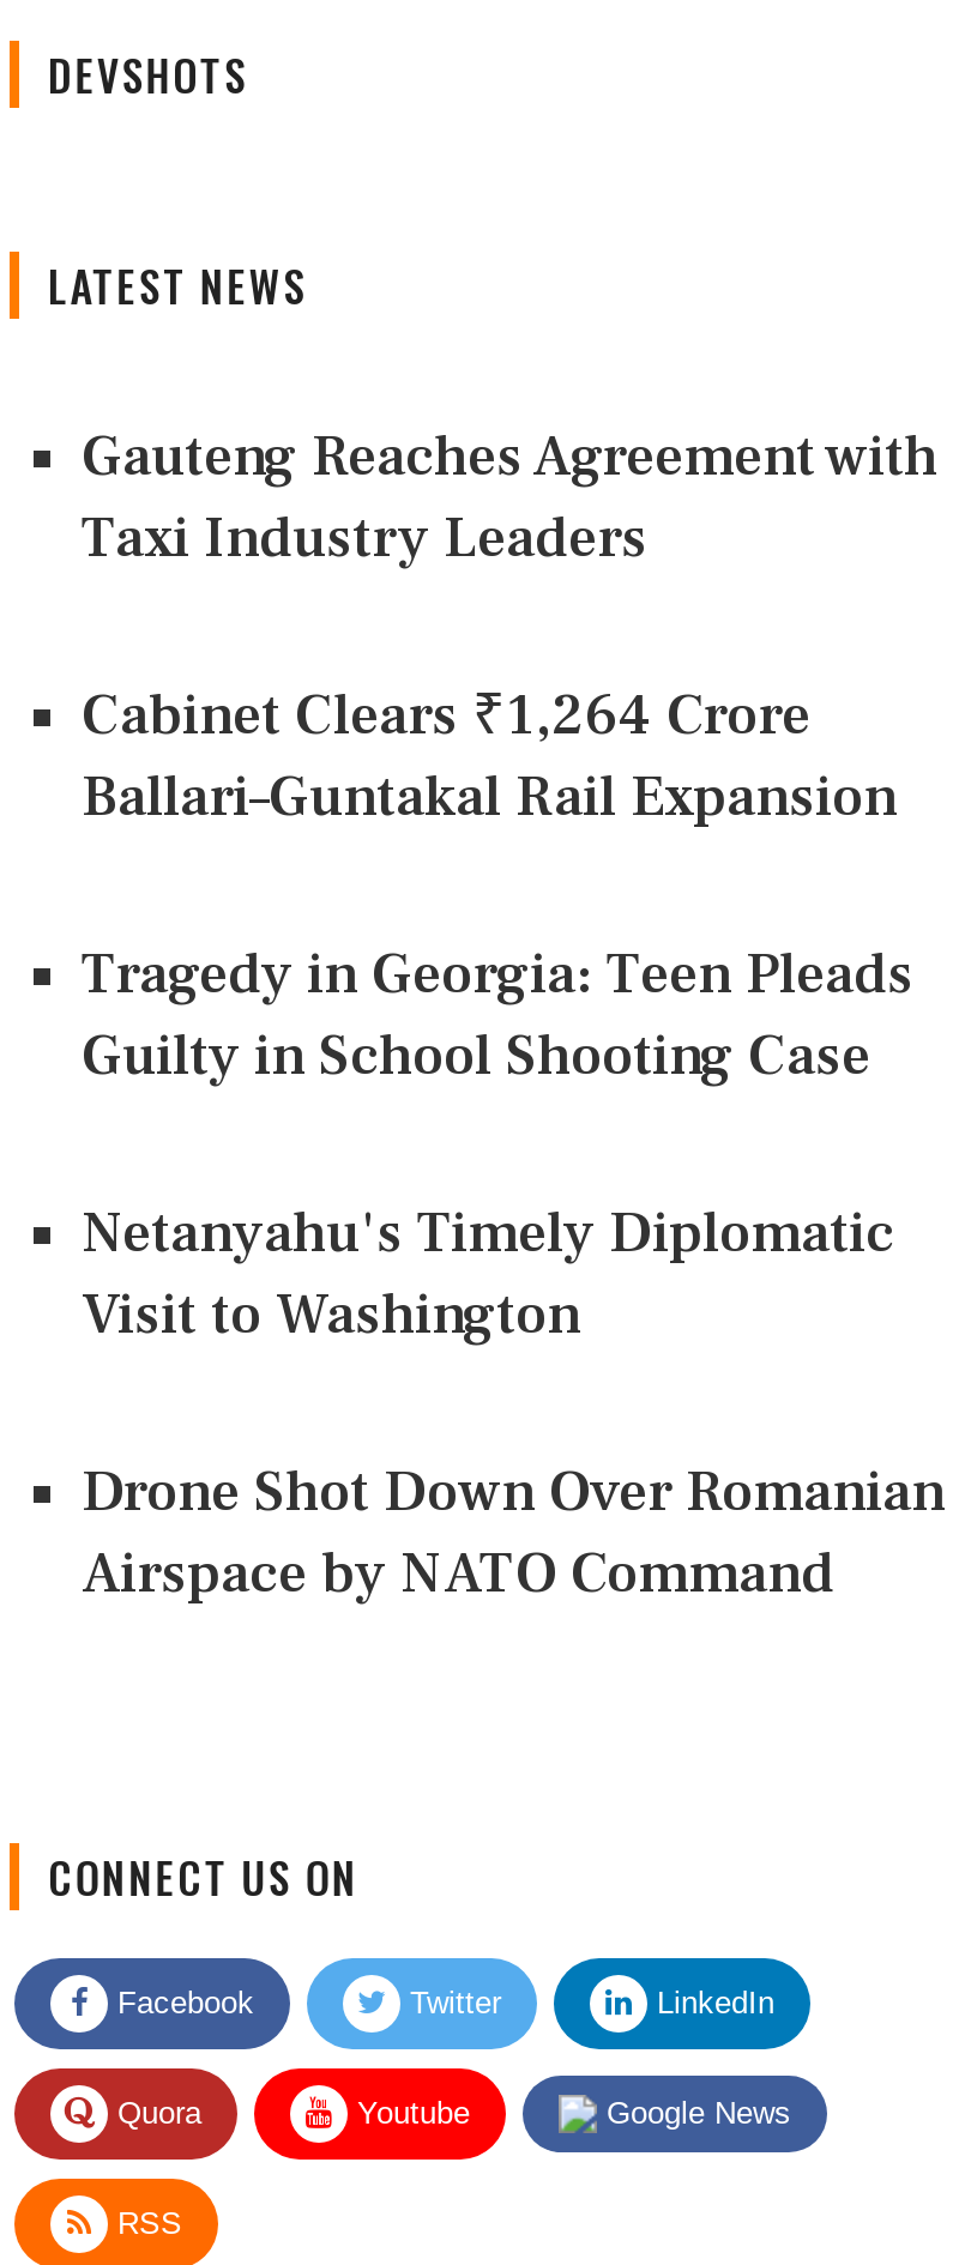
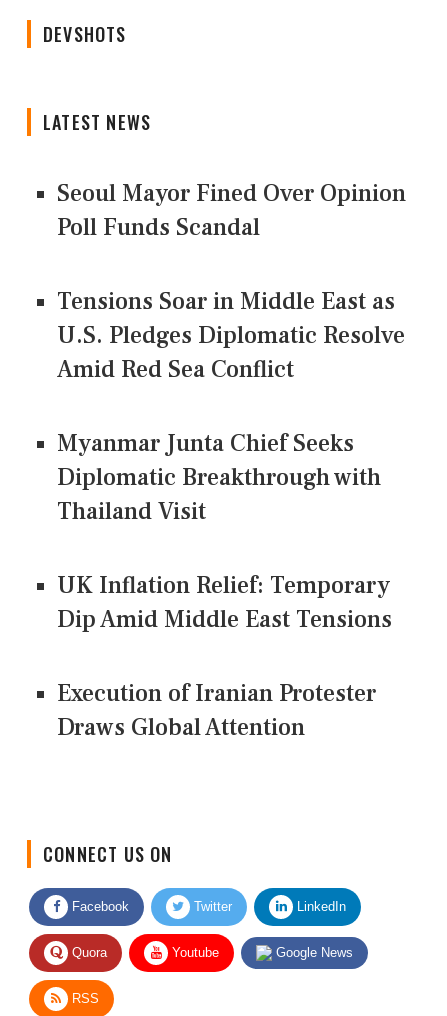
[82,419,937,575] Gauteng Reaches Agreement with | Taxi Industry Leaders -> [57,178,406,243] Seoul Mayor Fined Over Opinion | Poll Funds Scandal
[82,678,897,833] Cabinet Clears ₹1,264 Crore | Ballari–Guntakal Rail Expansion -> [57,286,405,385] Tensions Soar in Middle East as | U.S. Pledges Diplomatic Resolve | Amid Red Sea Conflict
[82,936,913,1092] Tragedy in Georgia: Teen Pleads | Guilty in School Shooting Case -> [57,428,381,527] Myanmar Junta Chief Seeks | Diplomatic Breakthrough with | Thailand Visit
[82,1195,894,1351] Netanyahu's Timely Diplomatic | Visit to Washington -> [57,570,392,635] UK Inflation Relief: Temporary | Dip Amid Middle East Tensions
[82,1454,945,1610] Drone Shot Down Over Romanian | Airspace by NATO Command -> [57,678,376,743] Execution of Iranian Protester | Draws Global Attention

